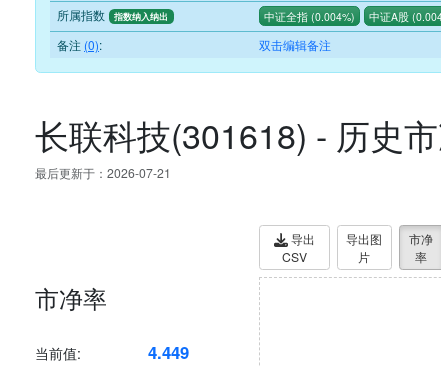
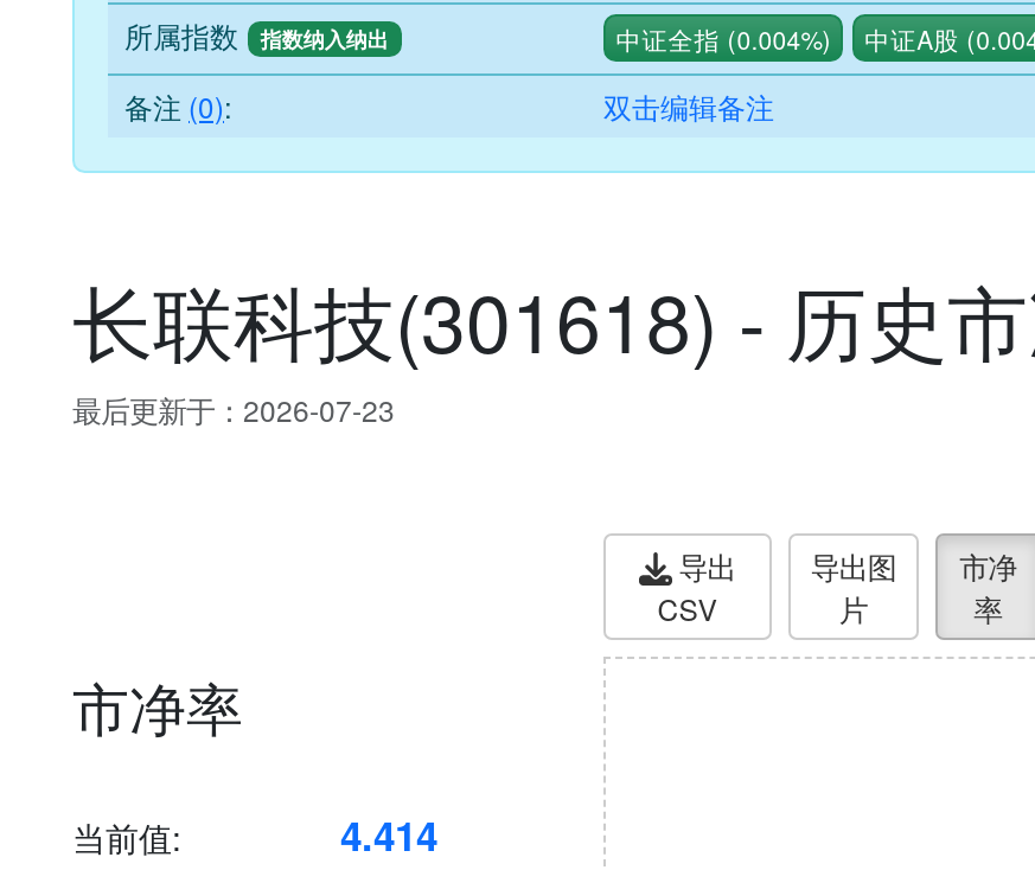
[35,164,171,181] 最后更新于：2026-07-21 -> [72,389,395,429] 最后更新于：2026-07-23
[148,340,189,364] 4.449 -> [340,806,437,863] 4.414

